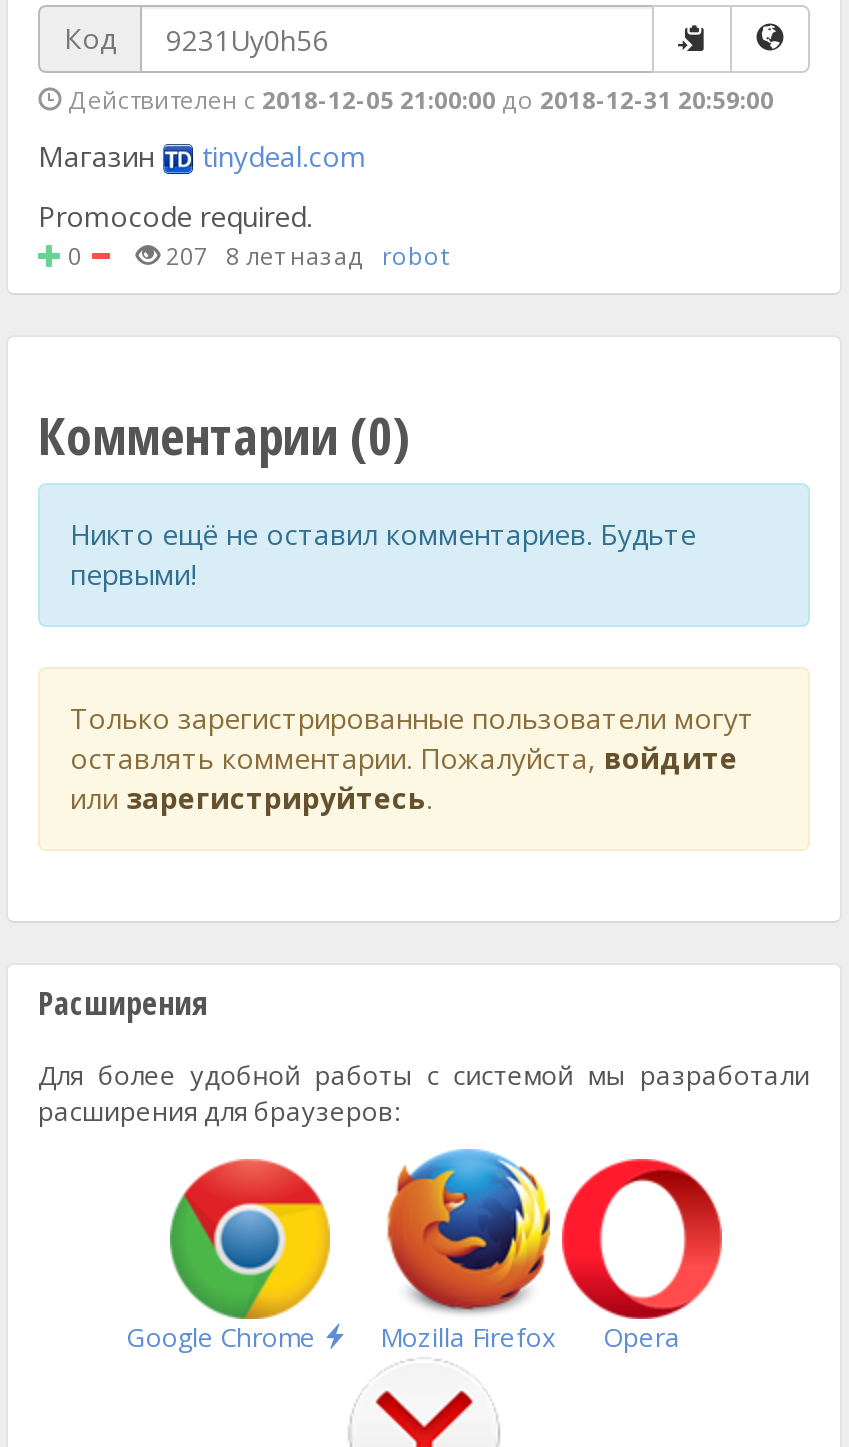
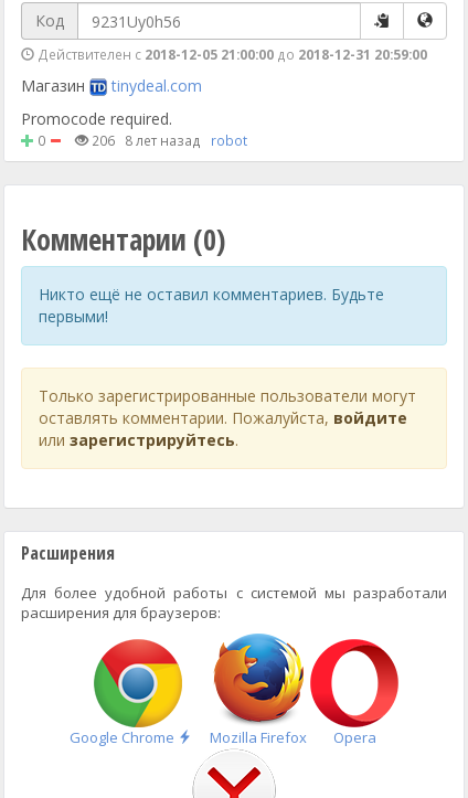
[160,239,448,271] 207 8 лет назад robot -> [88,131,247,149] 206 8 лет назад robot

